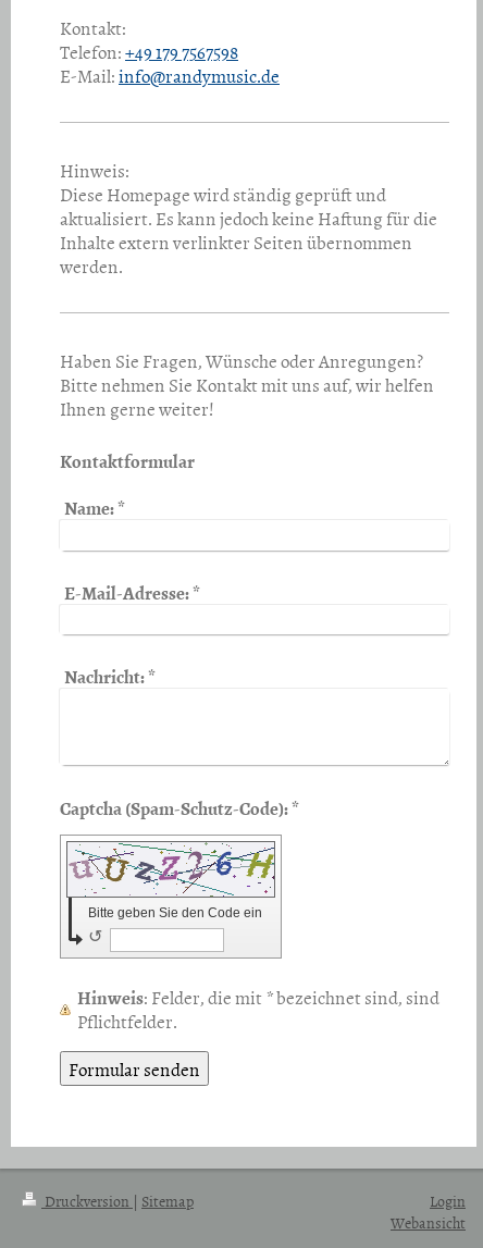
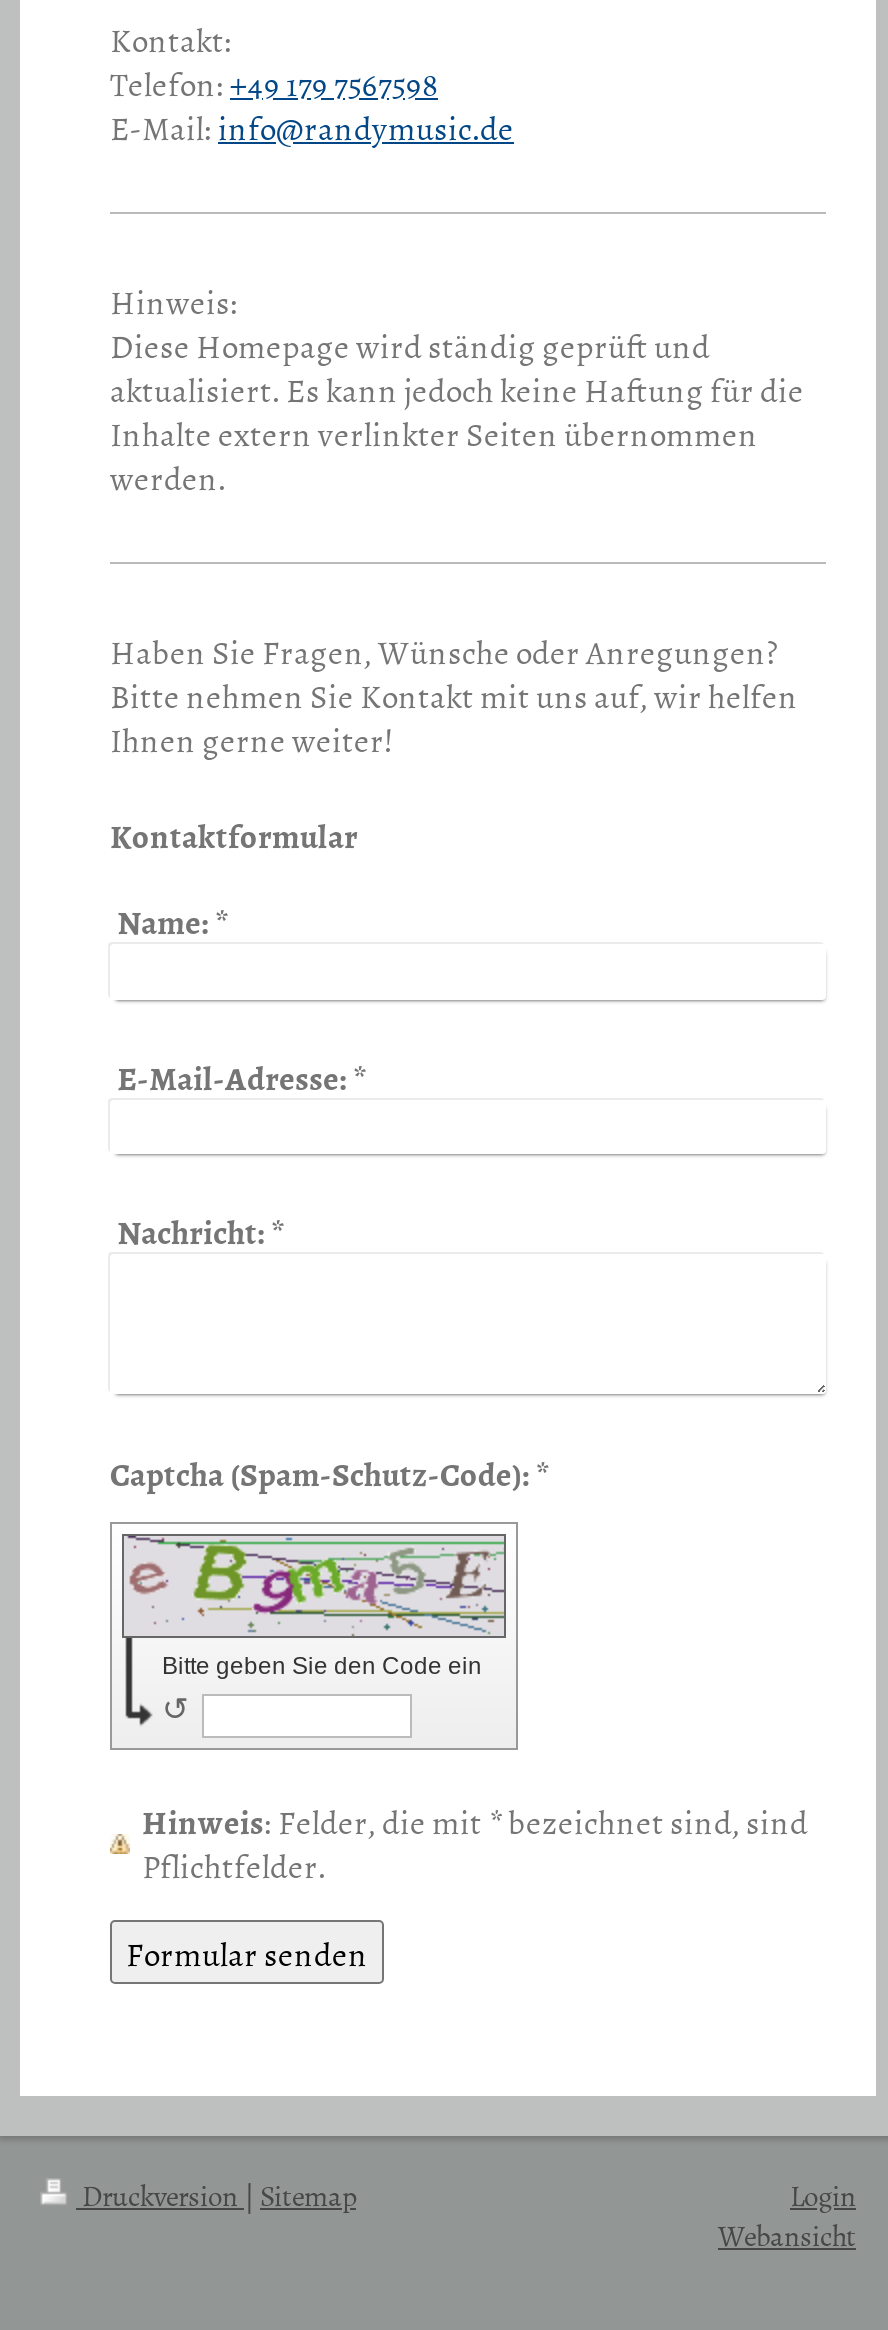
[69,841,275,898] [image] -> [128,1534,506,1638] [image]

